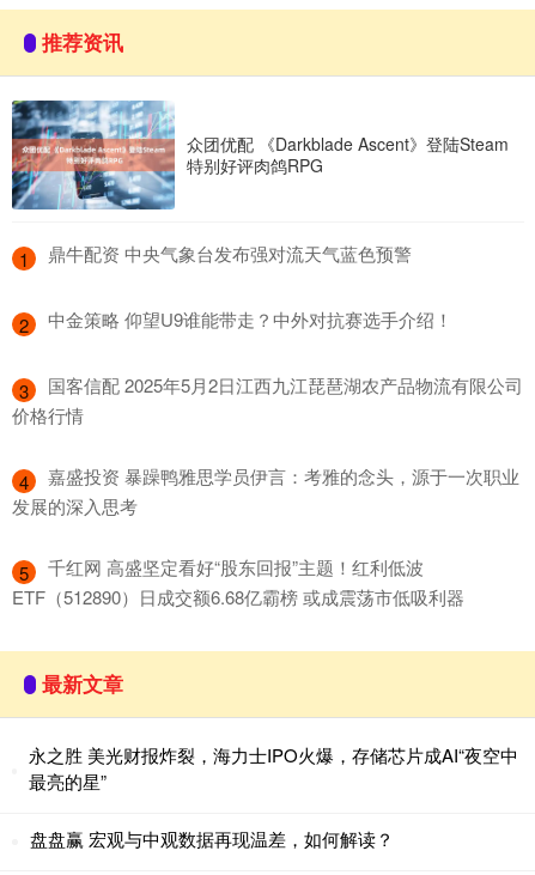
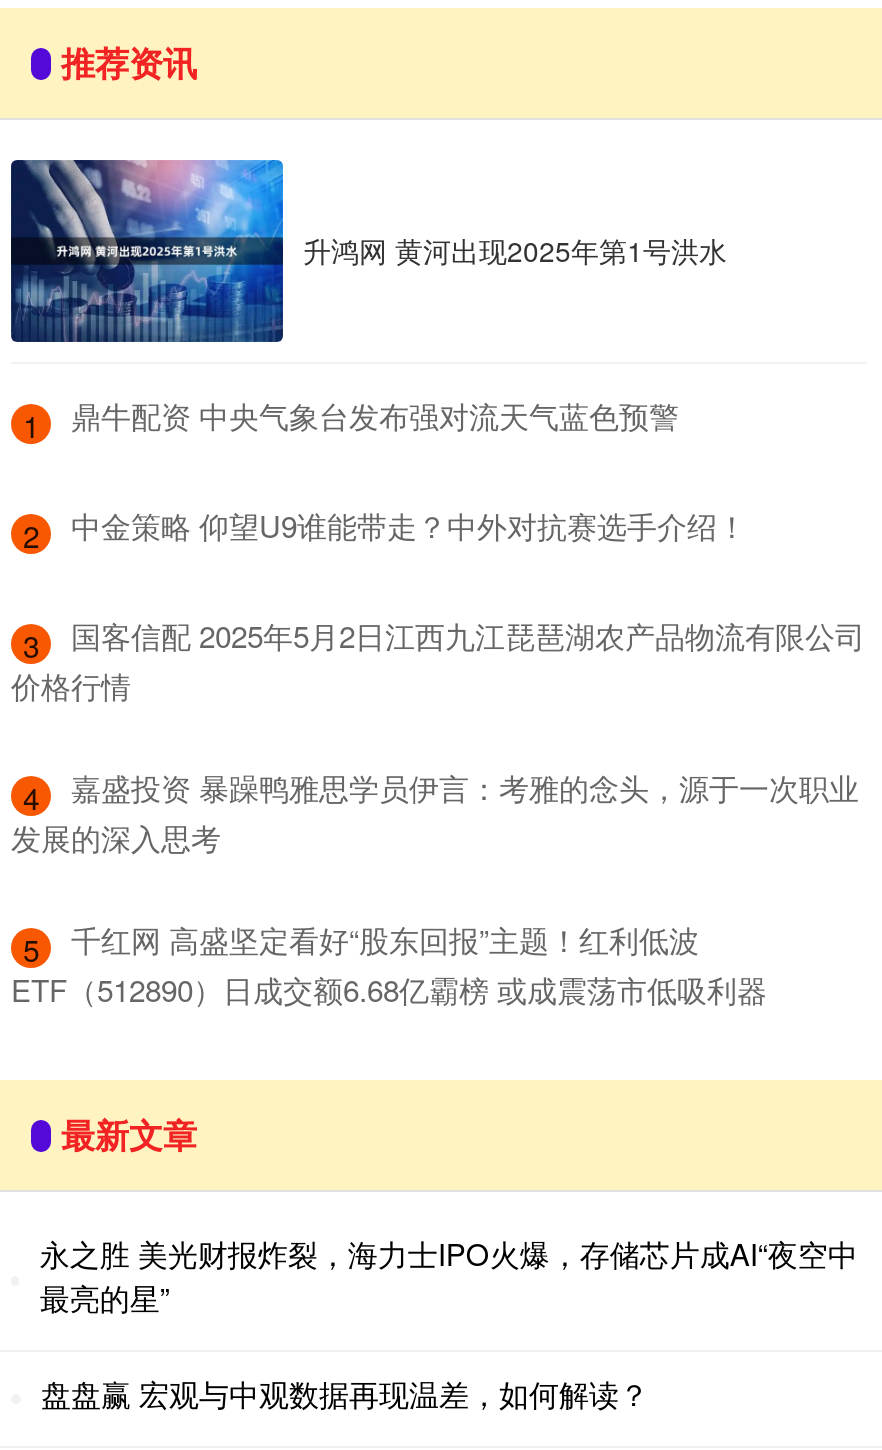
[11,99,509,211] [image] | 众团优配 《Darkblade Ascent》登陆Steam | 特别好评肉鸽RPG -> [9,158,727,344] [image] | 升鸿网 黄河出现2025年第1号洪水

